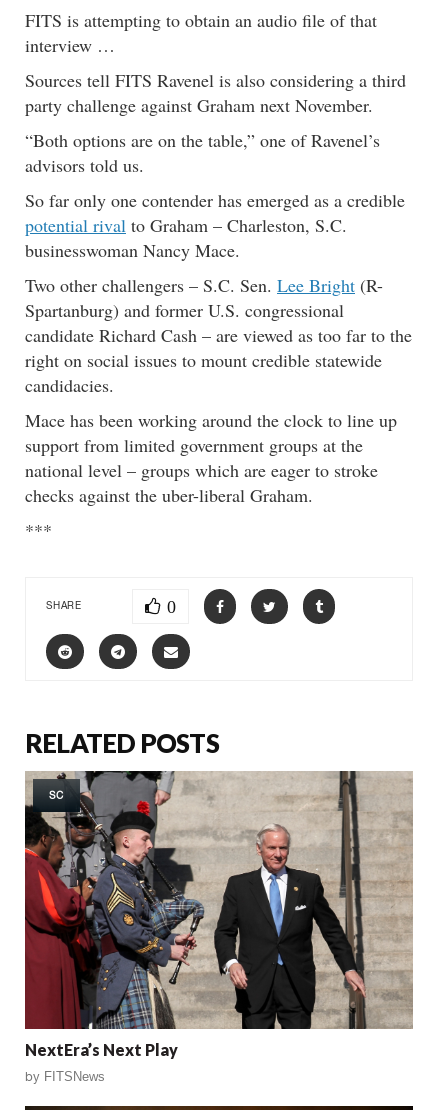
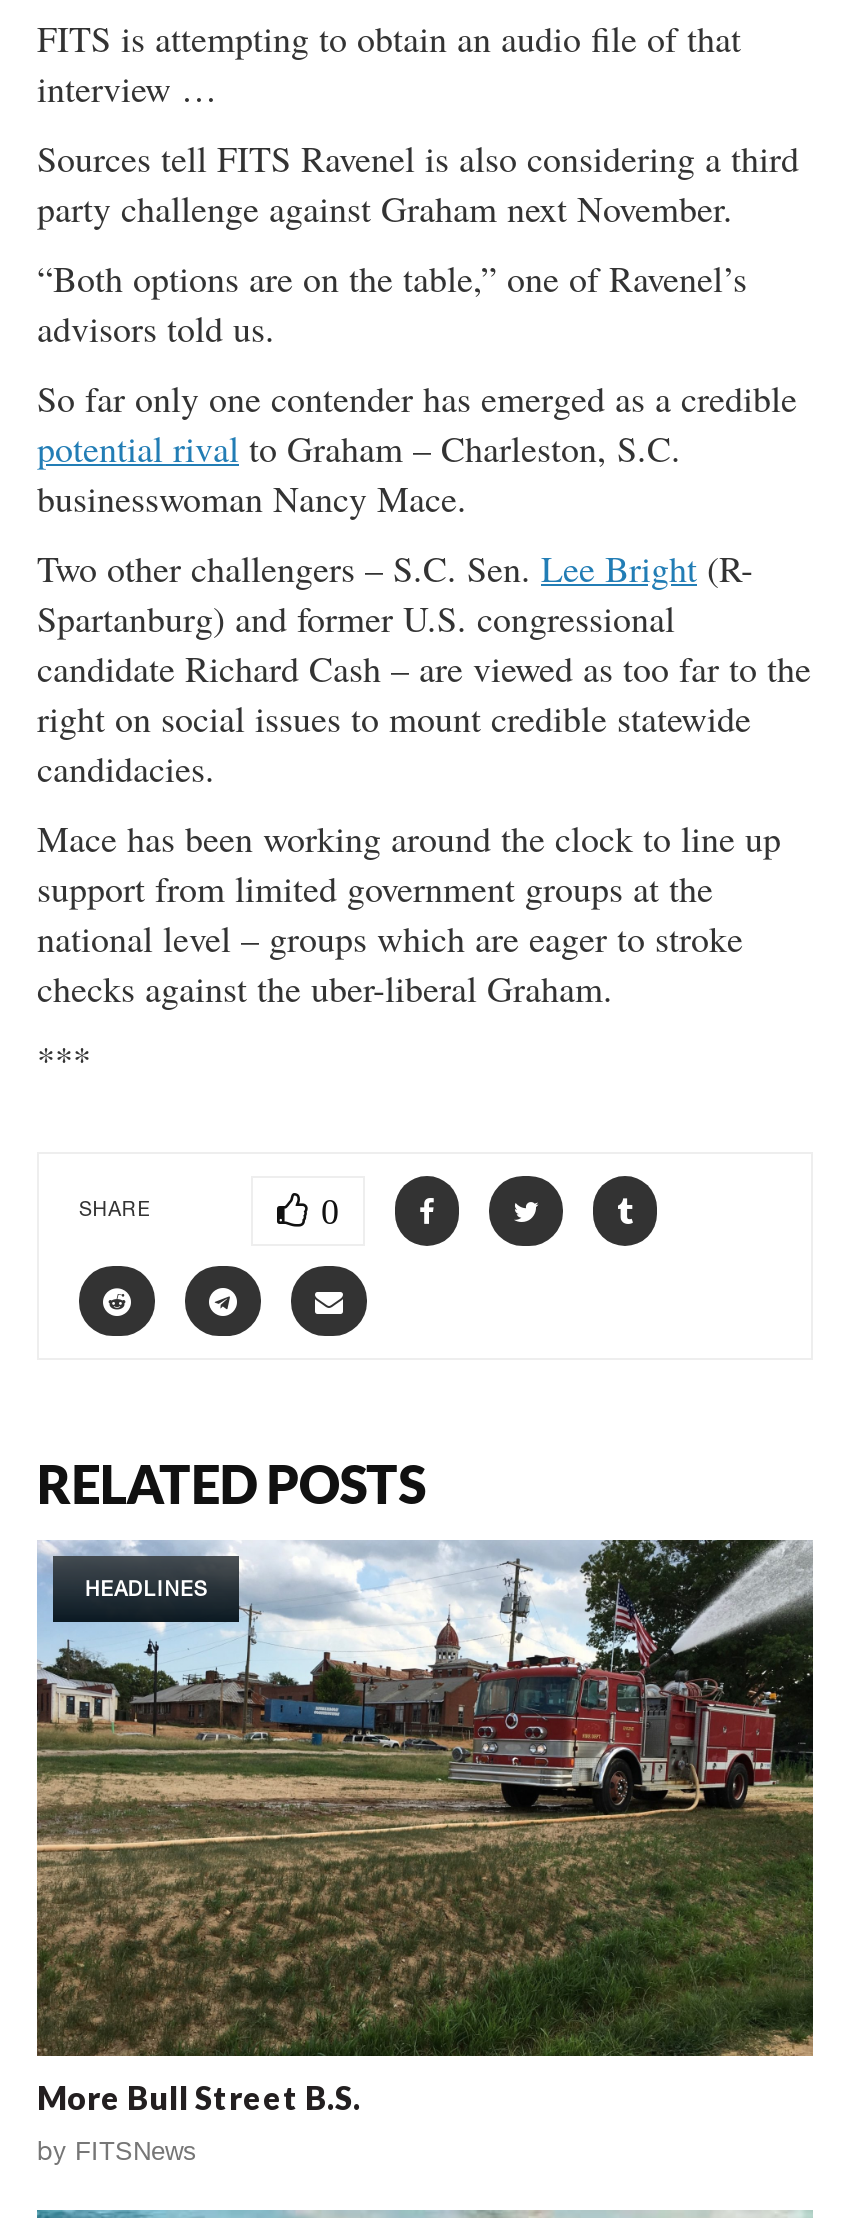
[24,770,412,1030] [image] | SC -> [35,1538,813,2058] [image] | HEADLINES
[25,1040,178,1059] NextEra’s Next Play -> [37,2079,361,2117] More Bull Street B.S.

